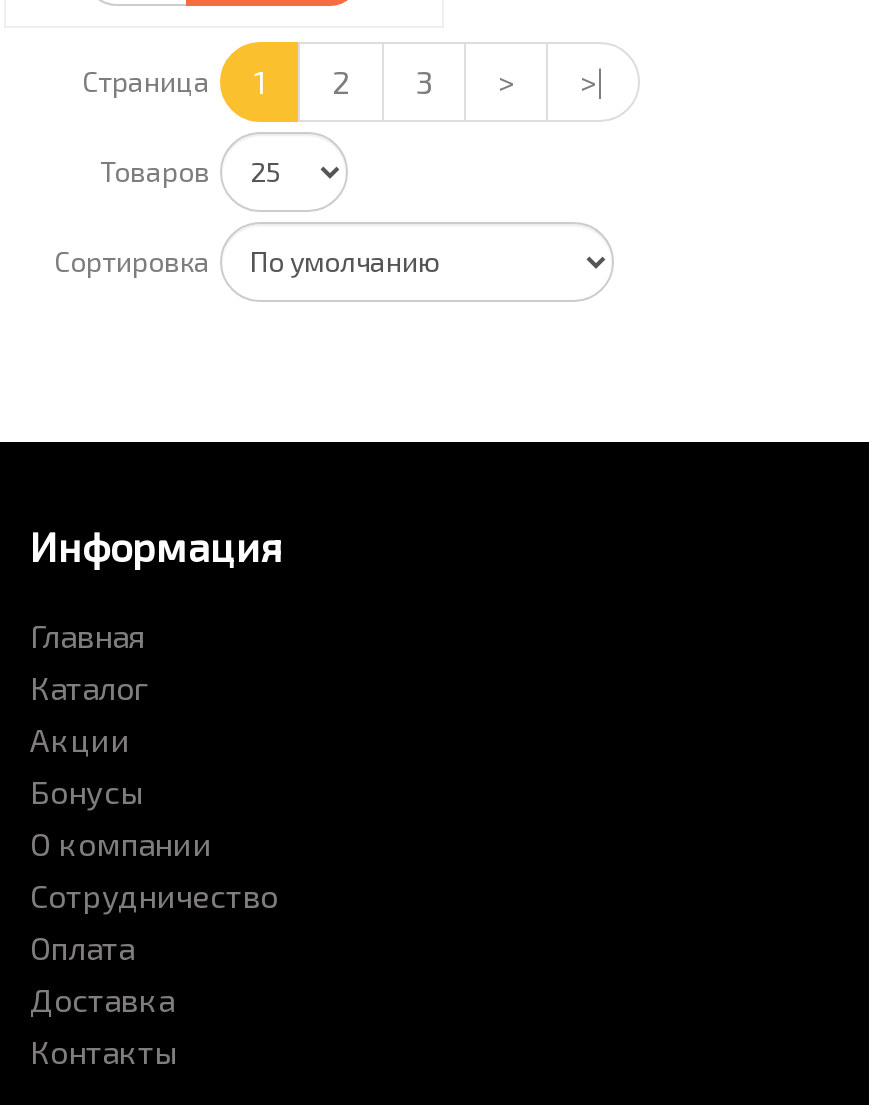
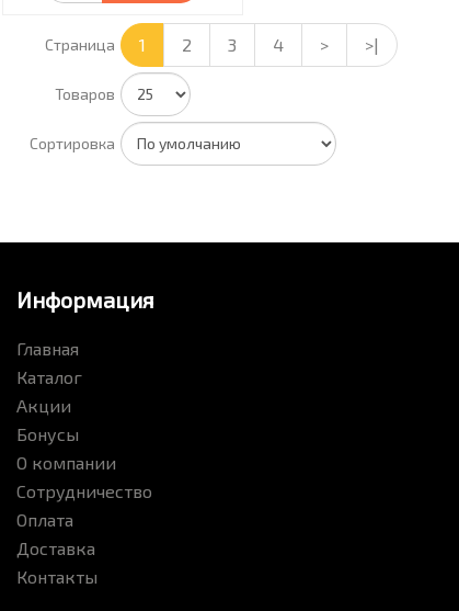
none -> [273,34,284,55] 4

